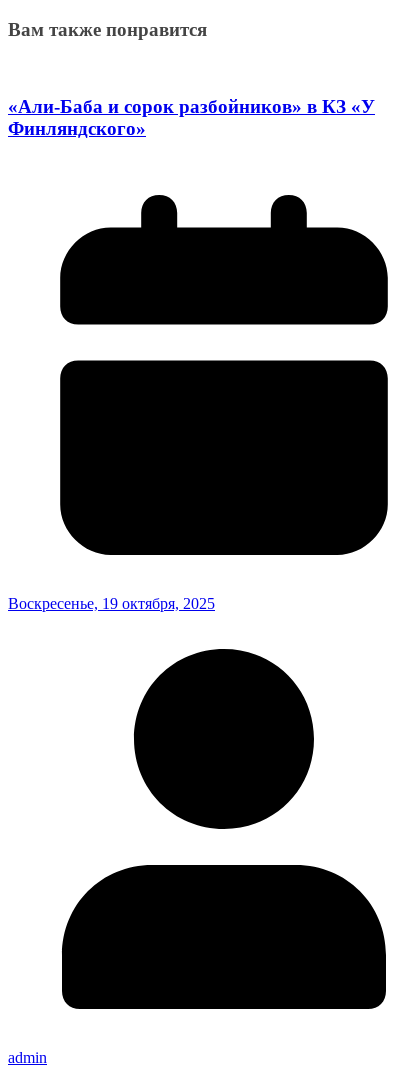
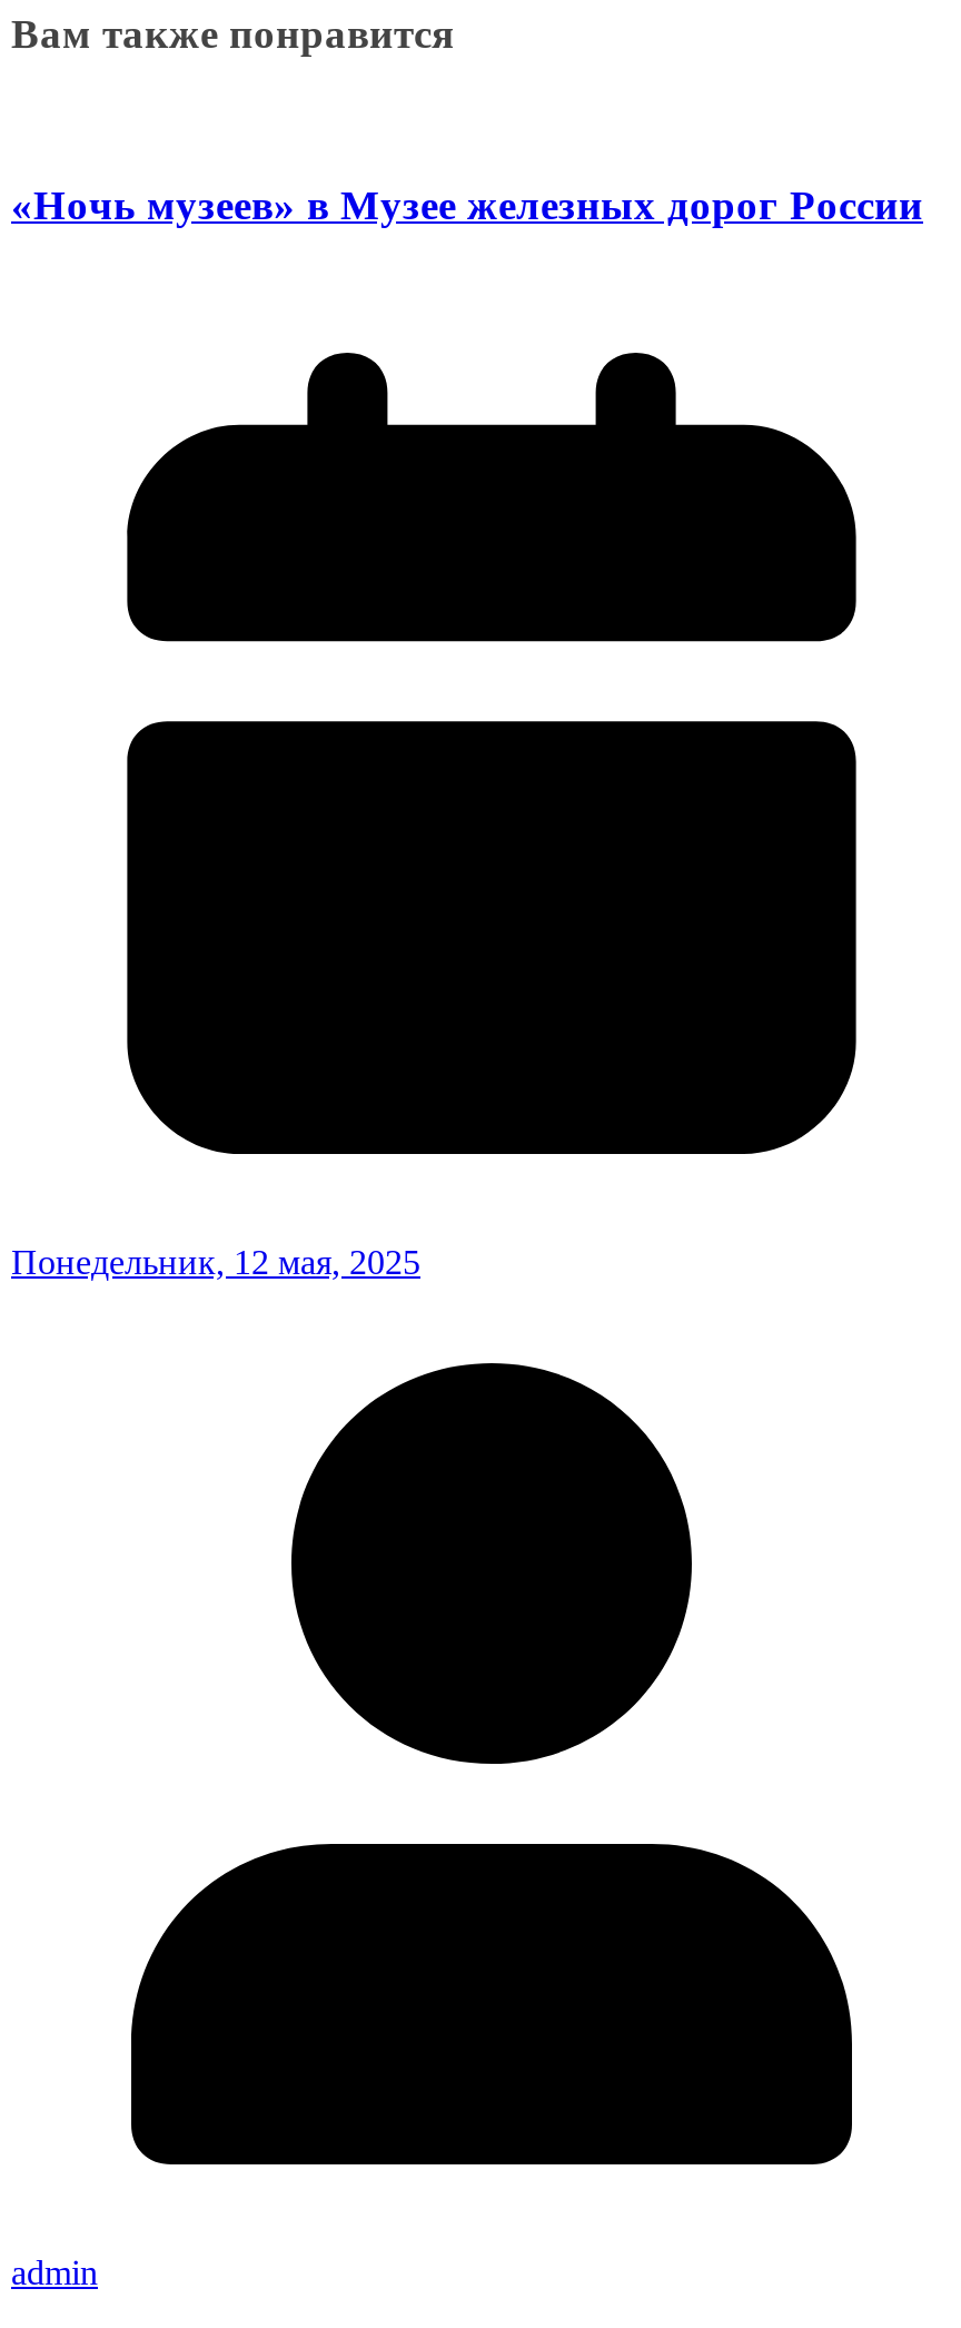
[8,96,375,139] «Али-Баба и сорок разбойников» в КЗ «У | Финляндского» -> [11,182,923,229] «Ночь музеев» в Музее железных дорог России
[8,595,215,612] Воскресенье, 19 октября, 2025 -> [11,1243,420,1281] Понедельник, 12 мая, 2025

